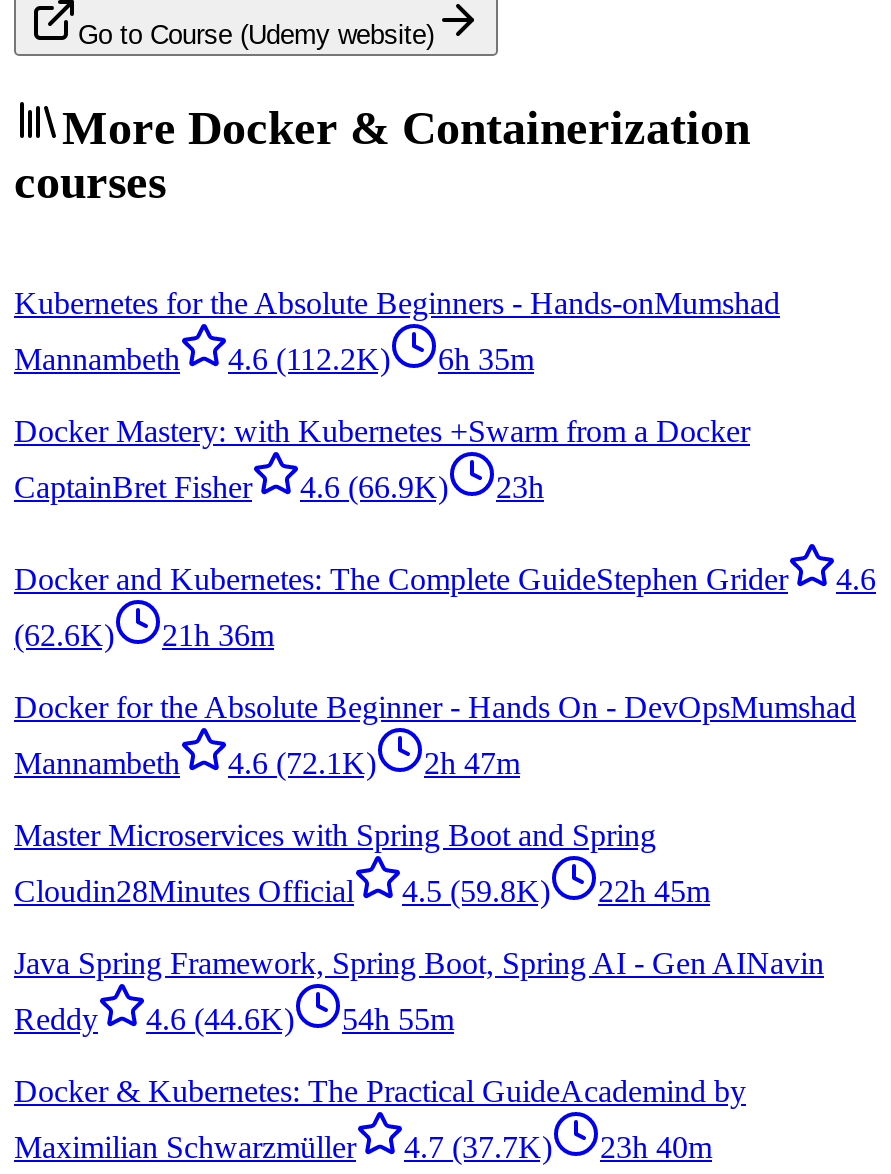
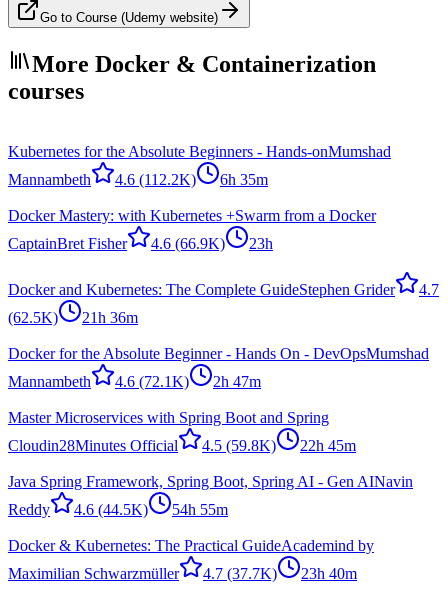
[14,561,876,595] Docker and Kubernetes: The Complete GuideStephen Grider 4.6 -> [8,281,439,298] Docker and Kubernetes: The Complete GuideStephen Grider 4.7
[14,617,274,651] (62.6K) 21h 36m -> [8,309,138,326] (62.5K) 21h 36m
[14,1001,454,1035] Reddy 4.6 (44.6K) 54h 55m -> [8,501,228,518] Reddy 4.6 (44.5K) 54h 55m

